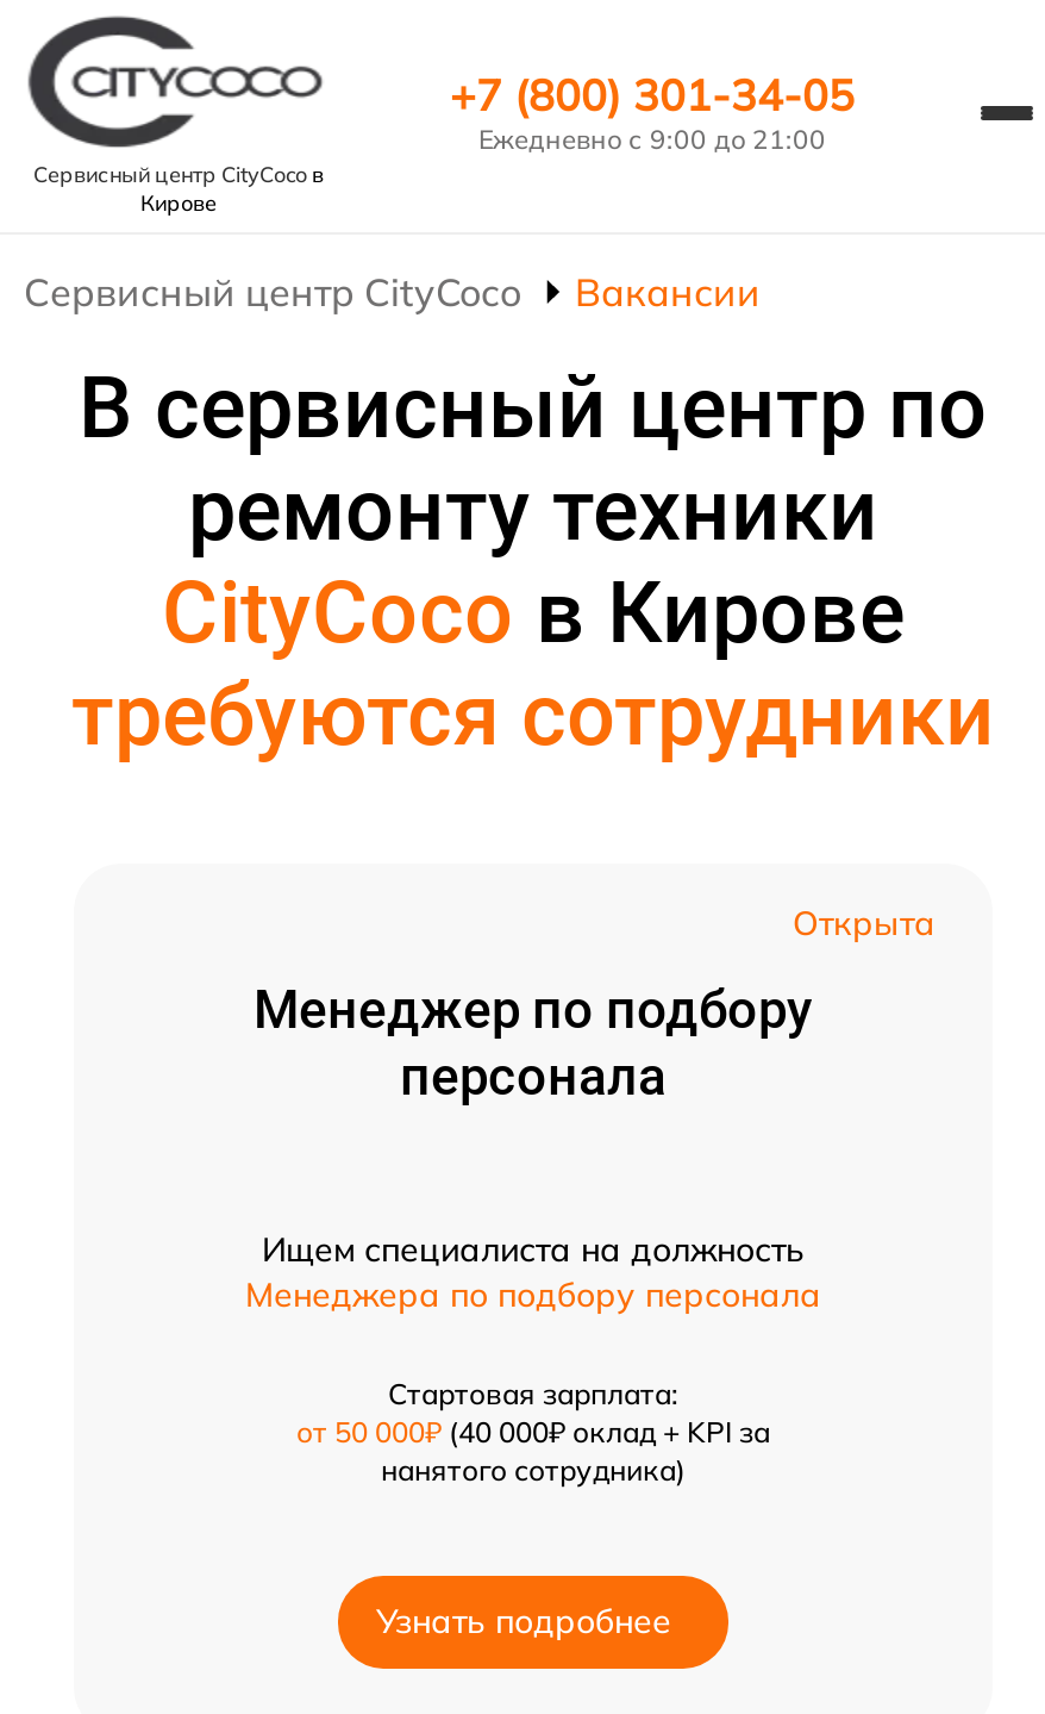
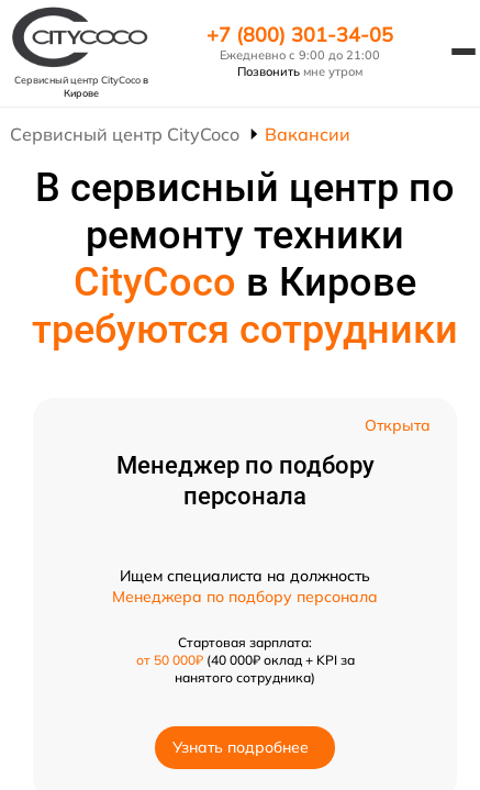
none -> [237,64,362,79] Позвонить мне утром

